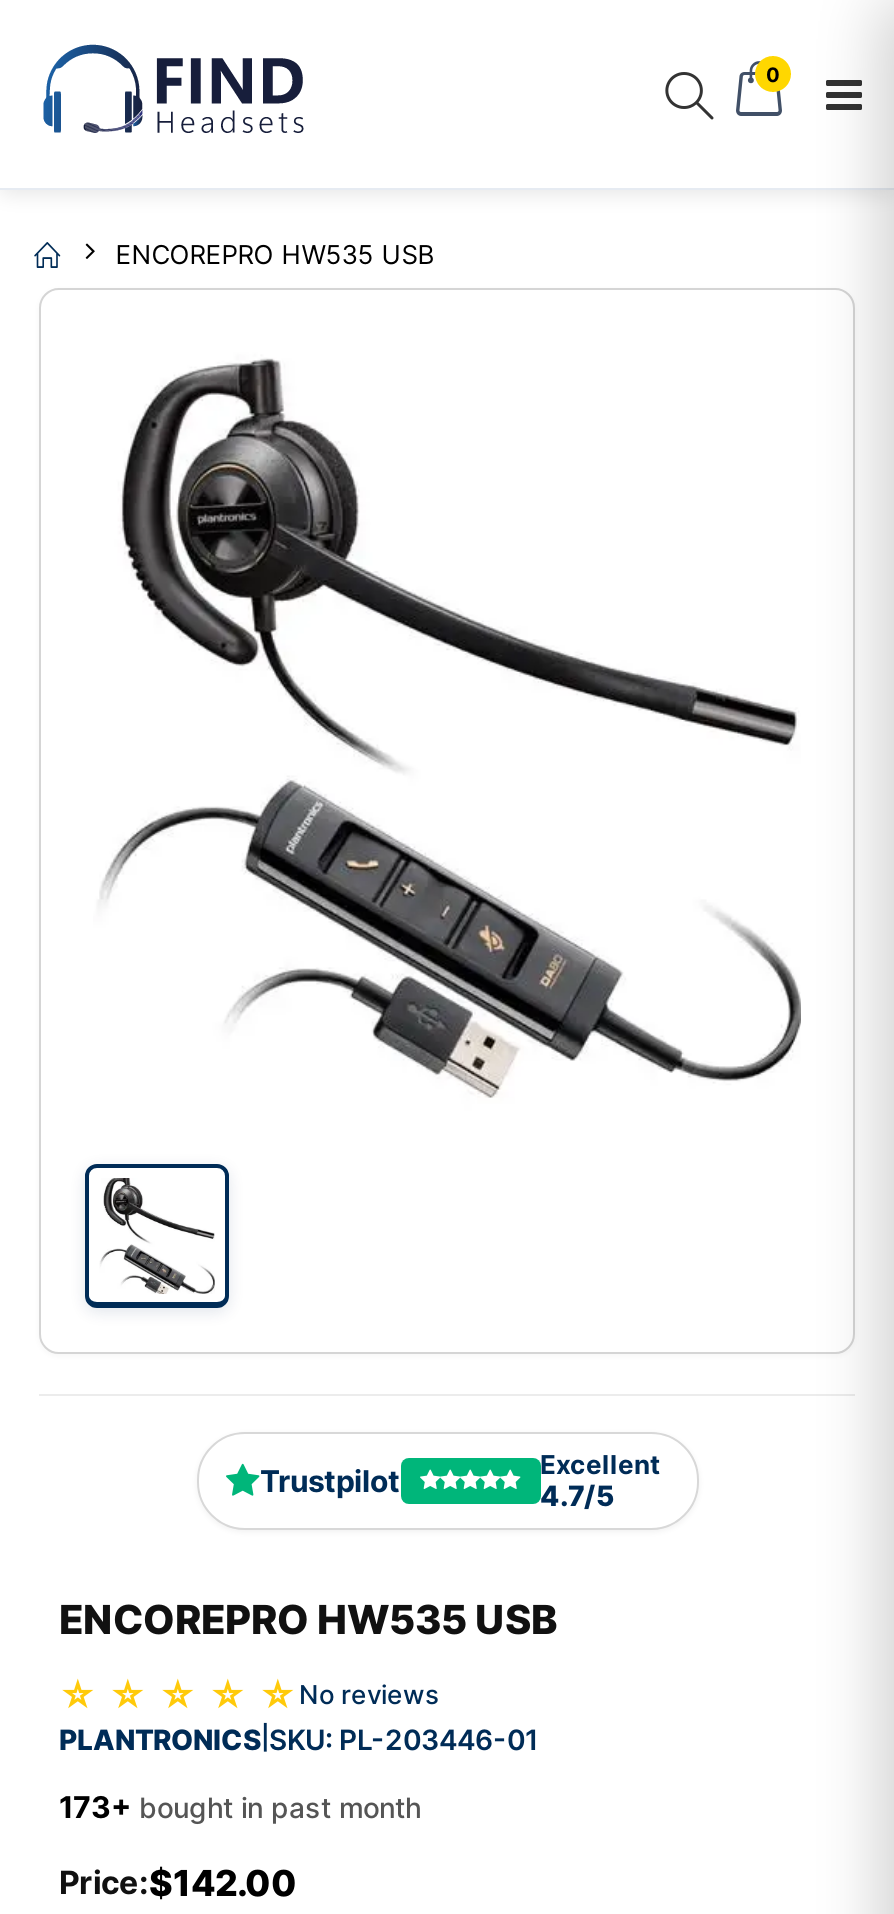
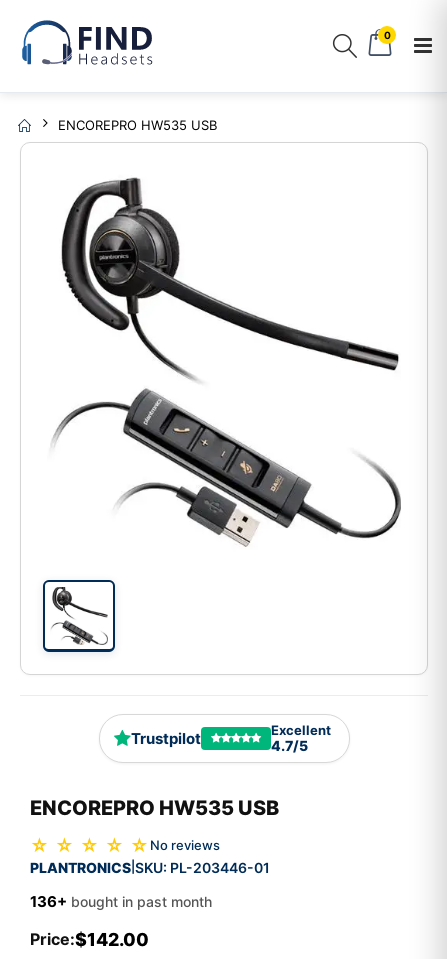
[59,1788,421,1826] 173+ bought in past month -> [30,892,212,911] 136+ bought in past month

